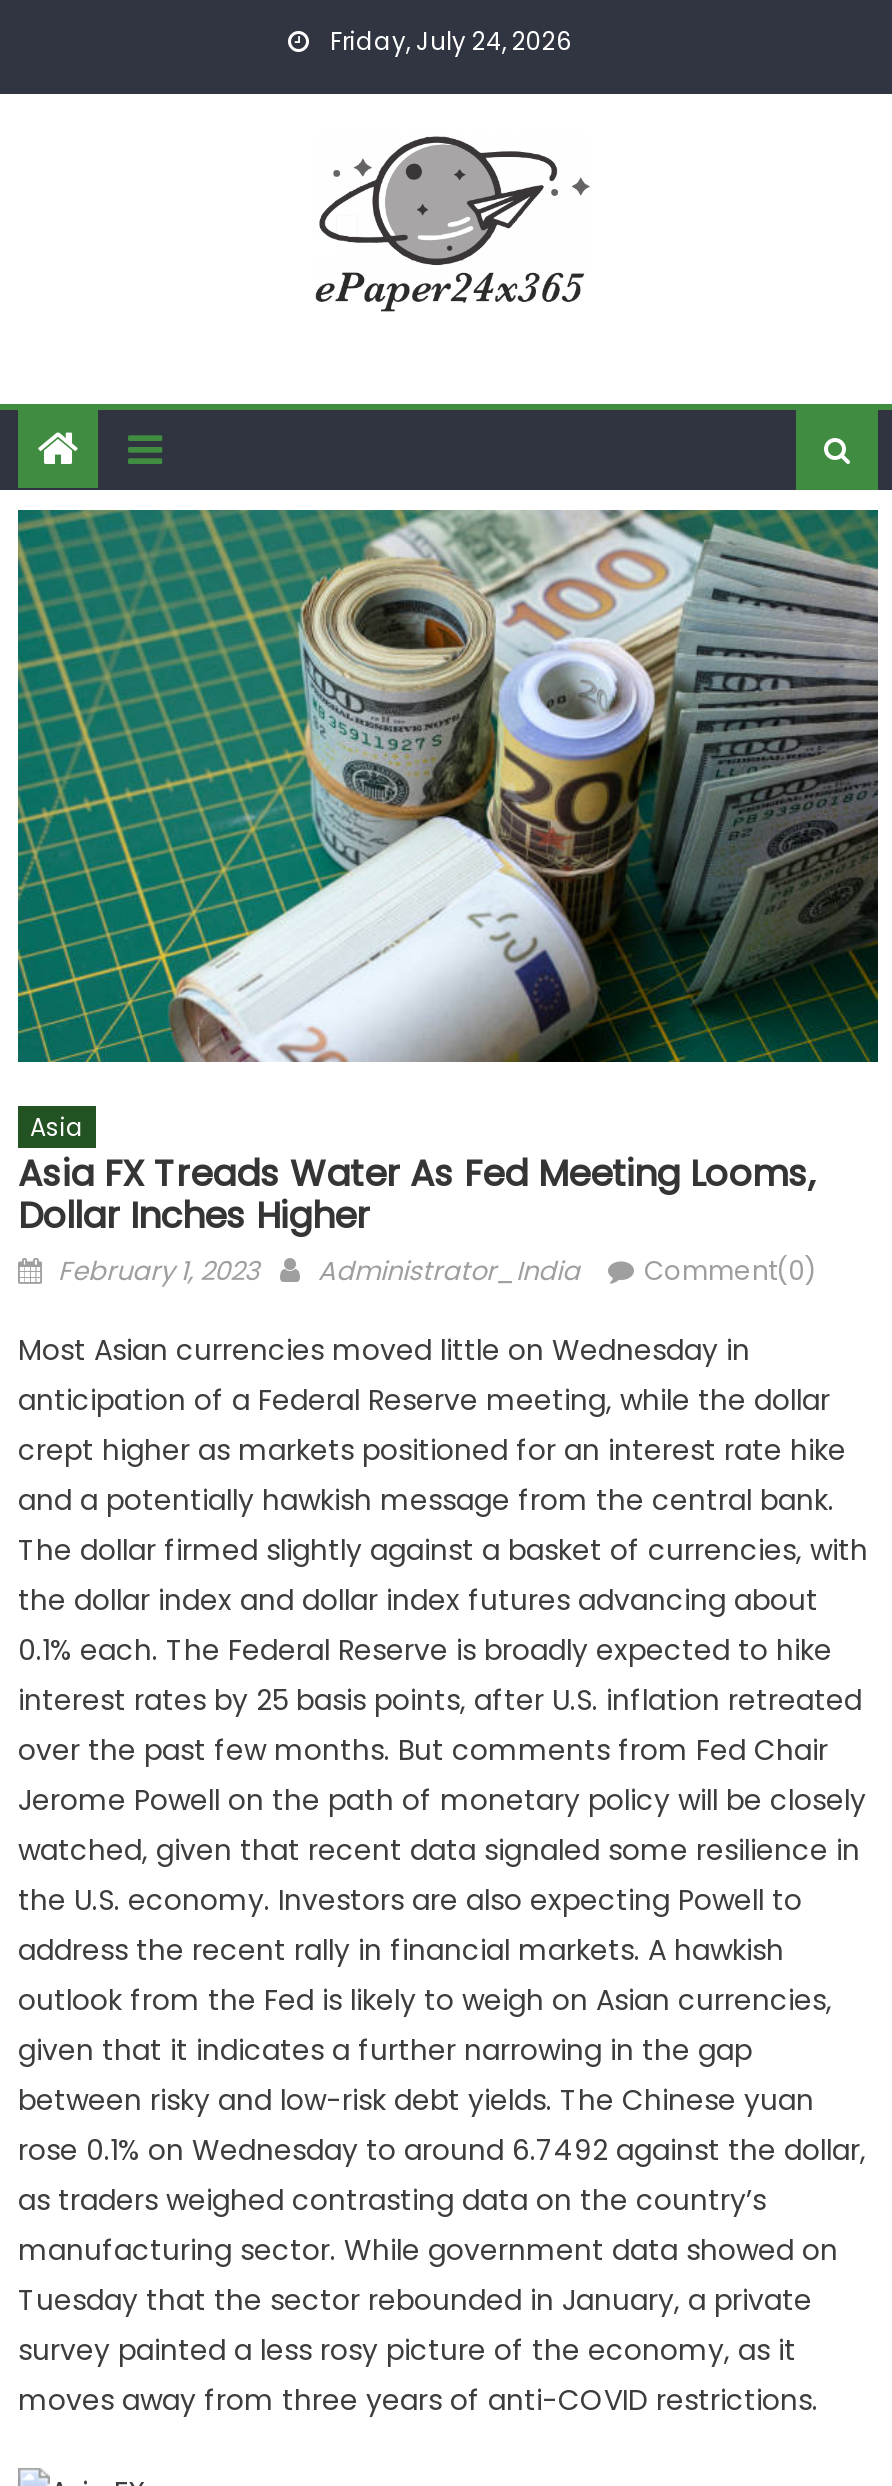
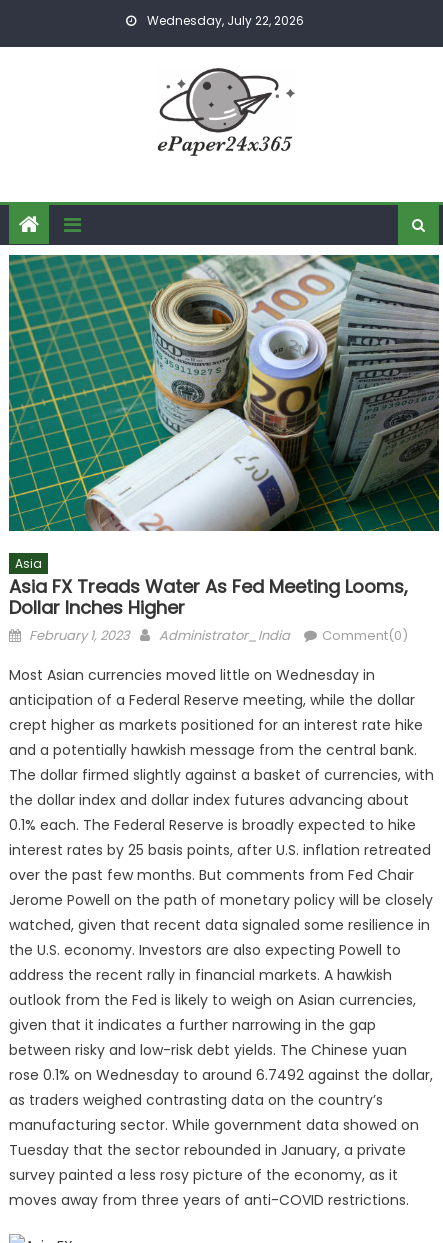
[324,24,572,58] Friday, July 24, 2026 -> [144,12,304,29] Wednesday, July 22, 2026

